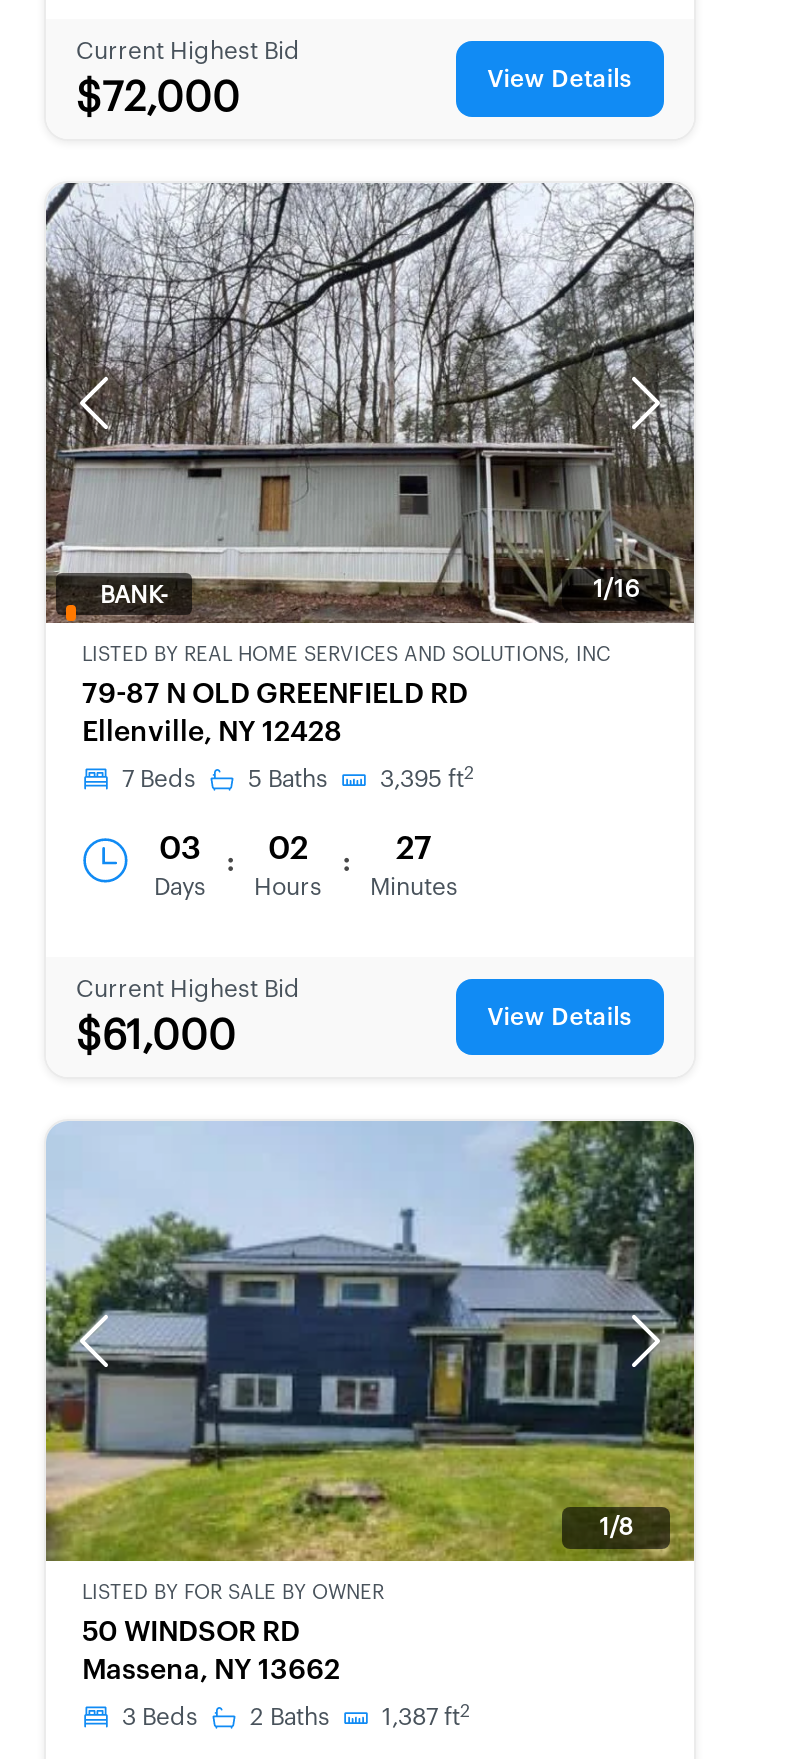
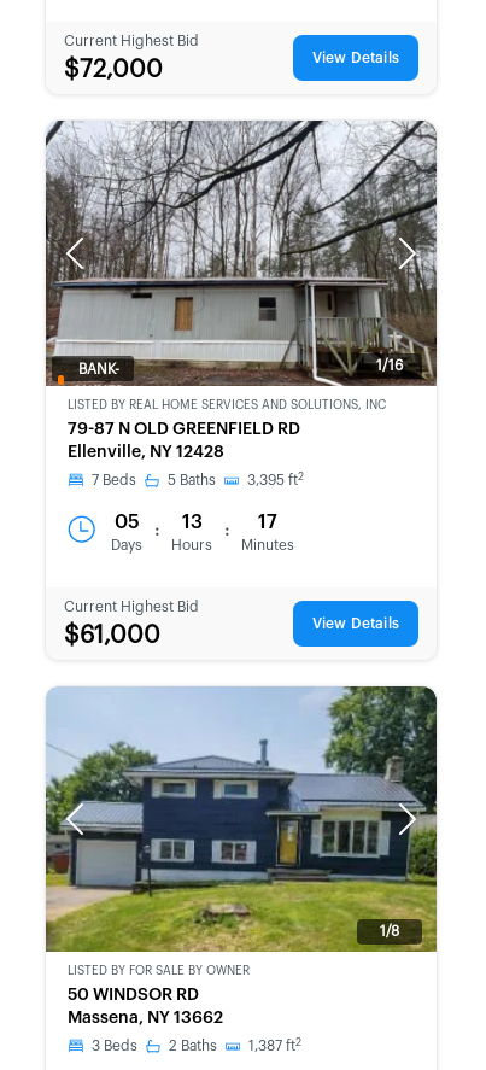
[159,833,201,865] 03 -> [114,513,139,532] 05
[268,833,308,865] 02 -> [181,513,202,532] 13
[396,833,432,865] 27 -> [258,513,277,532] 17

